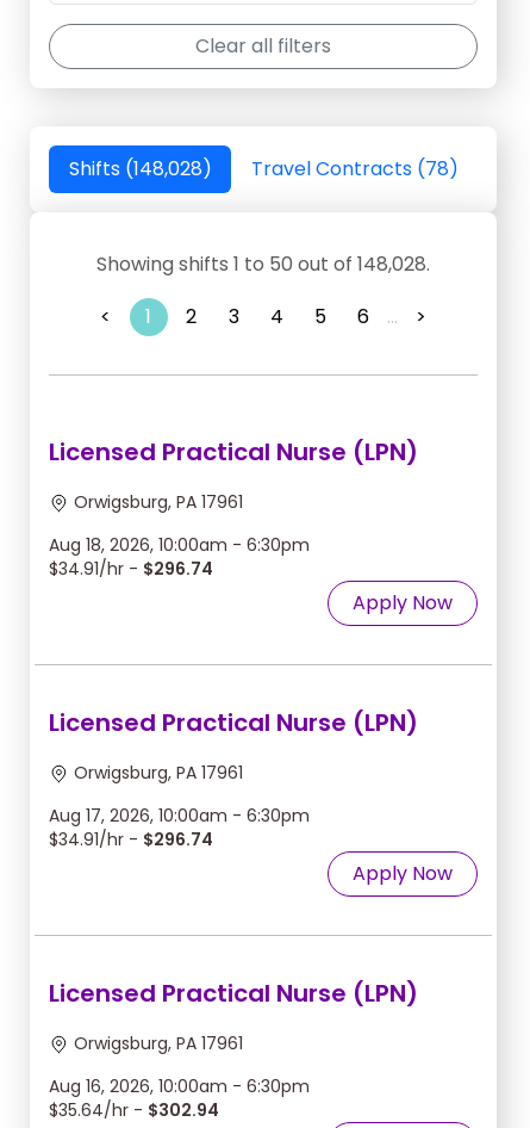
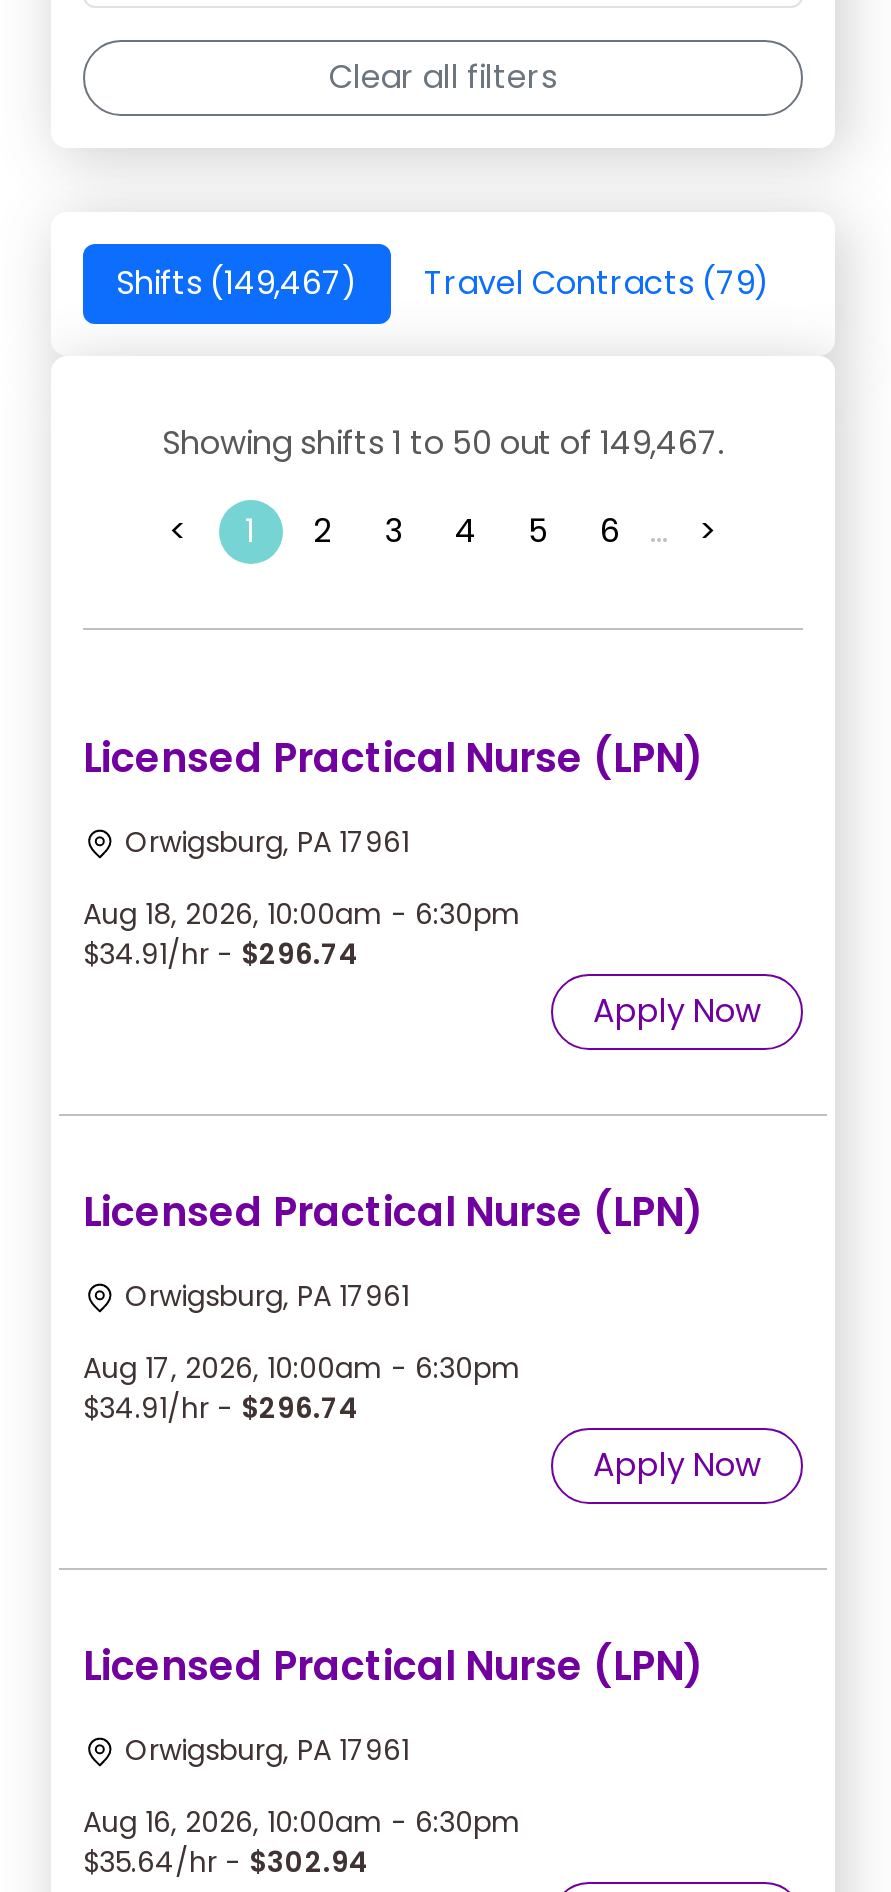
[68,155,211,183] Shifts (148,028) -> [116,260,358,306] Shifts (149,467)
[251,155,458,183] Travel Contracts (78) -> [424,260,770,306] Travel Contracts (79)
[96,251,430,278] Showing shifts 1 to 50 out of 148,028. -> [162,420,724,466] Showing shifts 1 to 50 out of 149,467.

